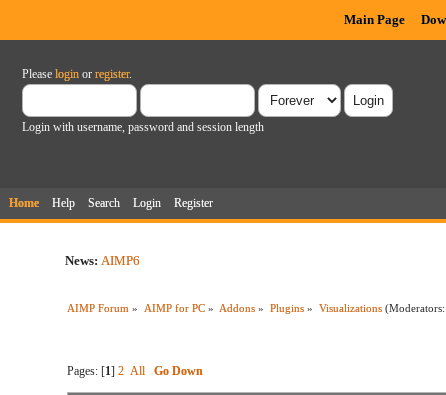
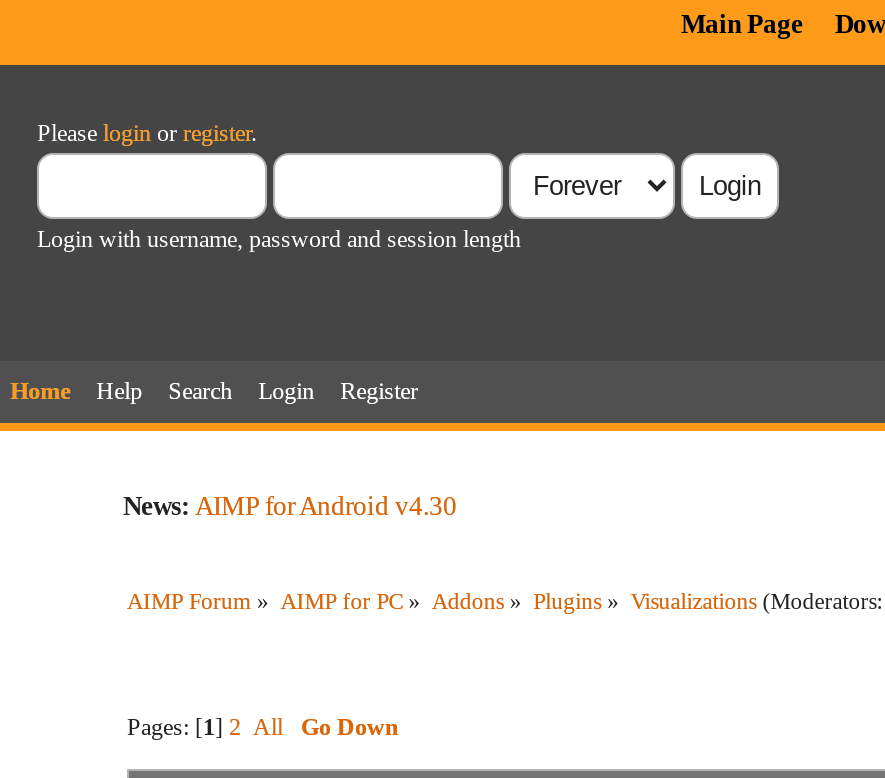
[65,253,140,268] News: AIMP6 -> [123,491,457,521] News: AIMP for Android v4.30

